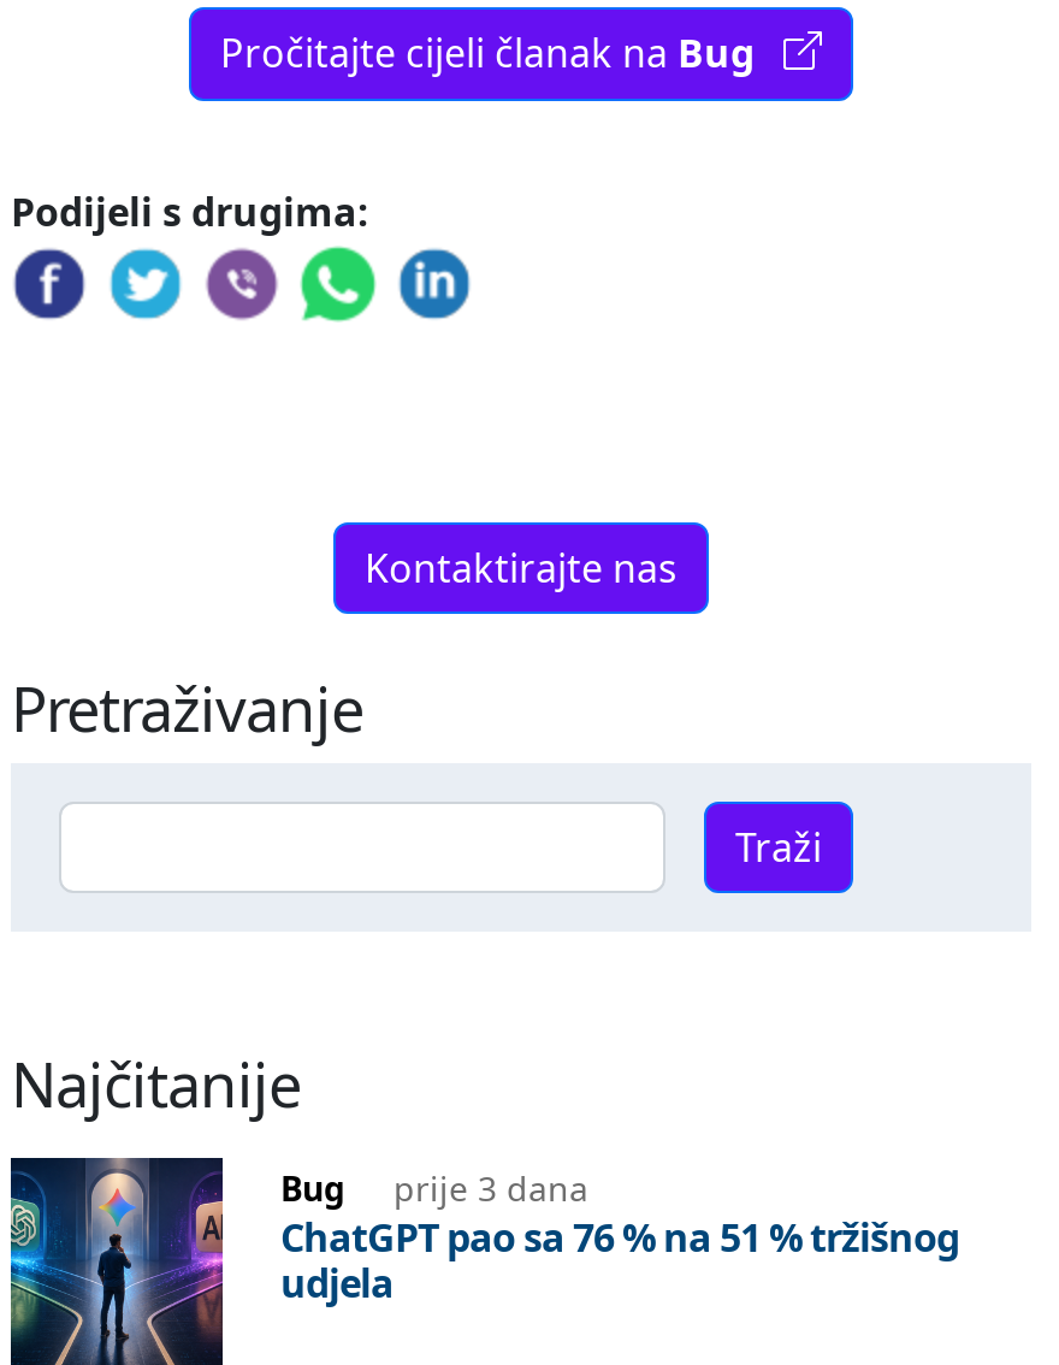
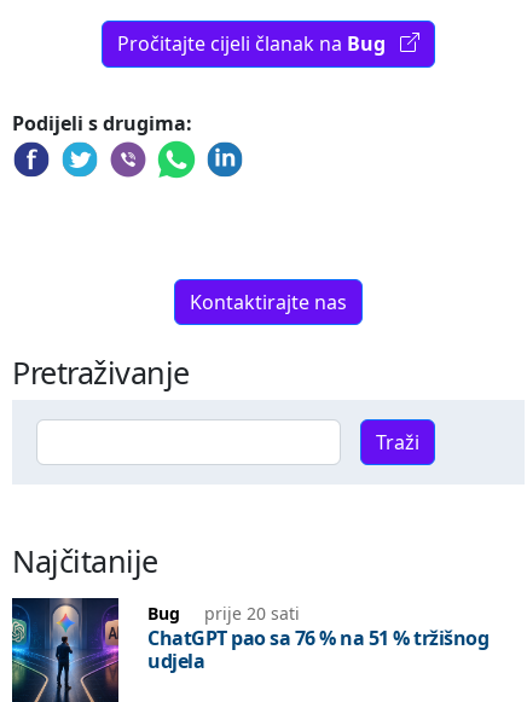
[280,1164,588,1210] Bug prije 3 dana -> [147,601,300,624] Bug prije 20 sati

